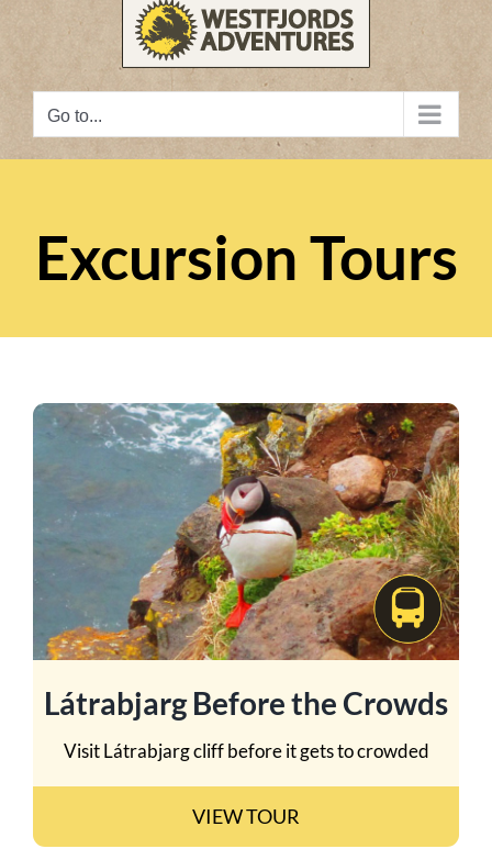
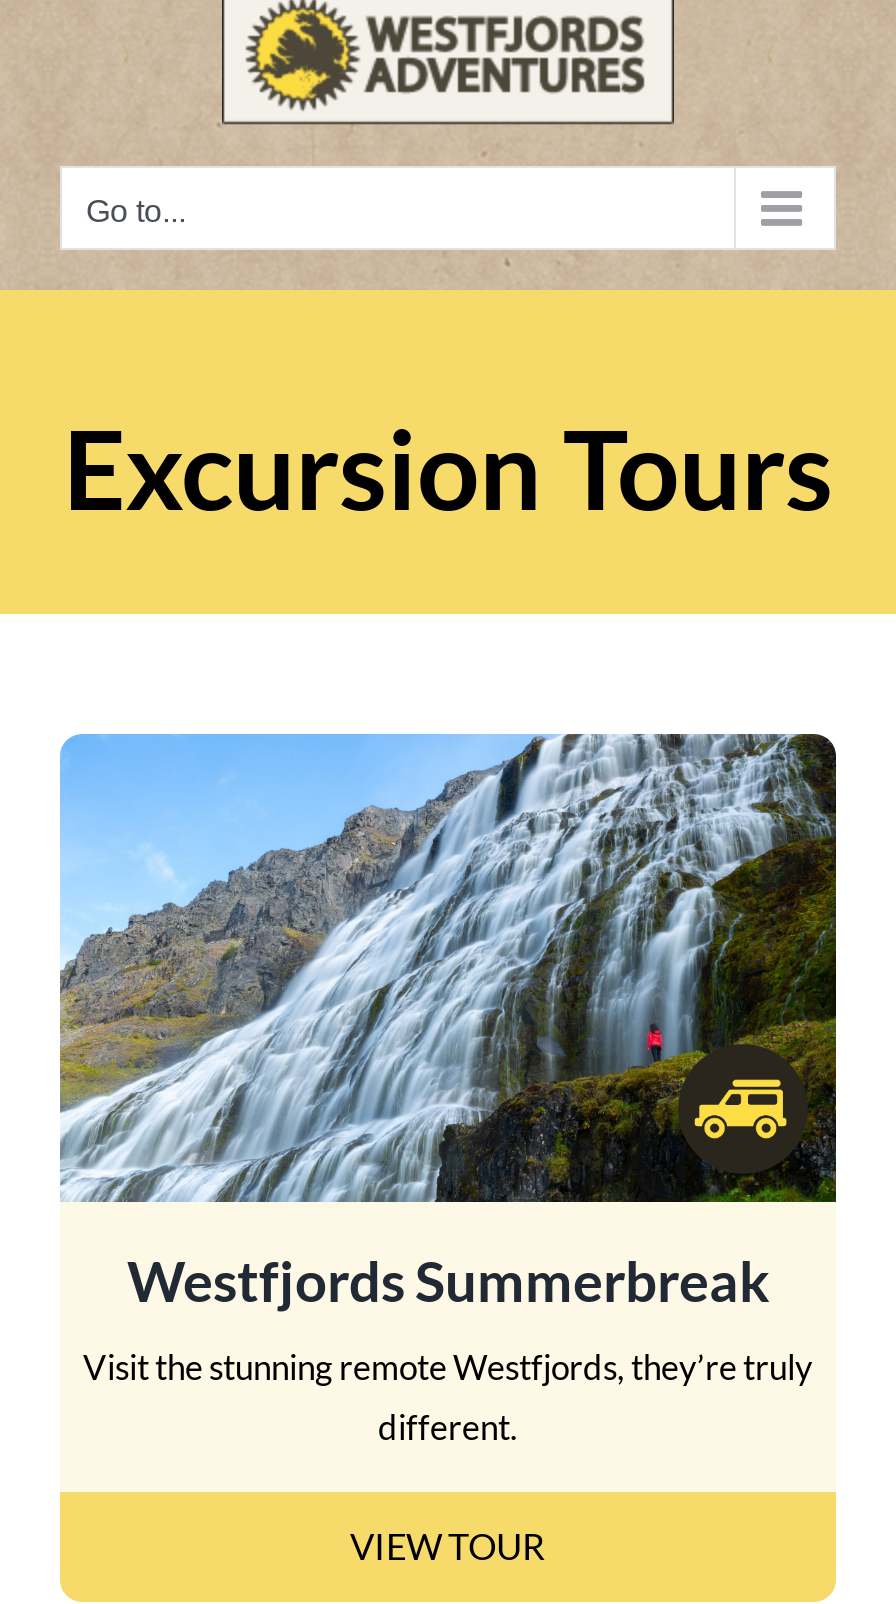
[32,402,460,722] [image] | Látrabjarg Before the Crowds -> [60,732,838,1314] [image] | Westfjords Summerbreak
[63,739,429,762] Visit Látrabjarg cliff before it gets to crowded -> [83,1346,813,1448] Visit the stunning remote Westfjords, they’re truly | different.

